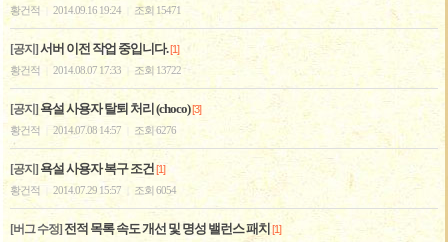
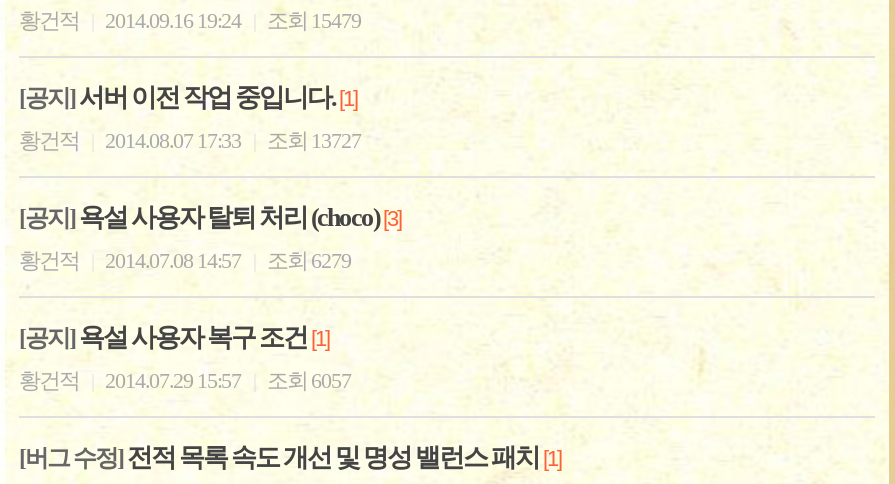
[10,4,181,16] 황건적 2014.09.16 19:24 조회 15471 -> [19,8,361,32] 황건적 2014.09.16 19:24 조회 15479
[10,64,181,76] 황건적 2014.08.07 17:33 조회 13722 -> [19,128,361,152] 황건적 2014.08.07 17:33 조회 13727
[10,124,176,136] 황건적 2014.07.08 14:57 조회 6276 -> [19,248,351,272] 황건적 2014.07.08 14:57 조회 6279
[10,184,176,196] 황건적 2014.07.29 15:57 조회 6054 -> [19,368,351,392] 황건적 2014.07.29 15:57 조회 6057

